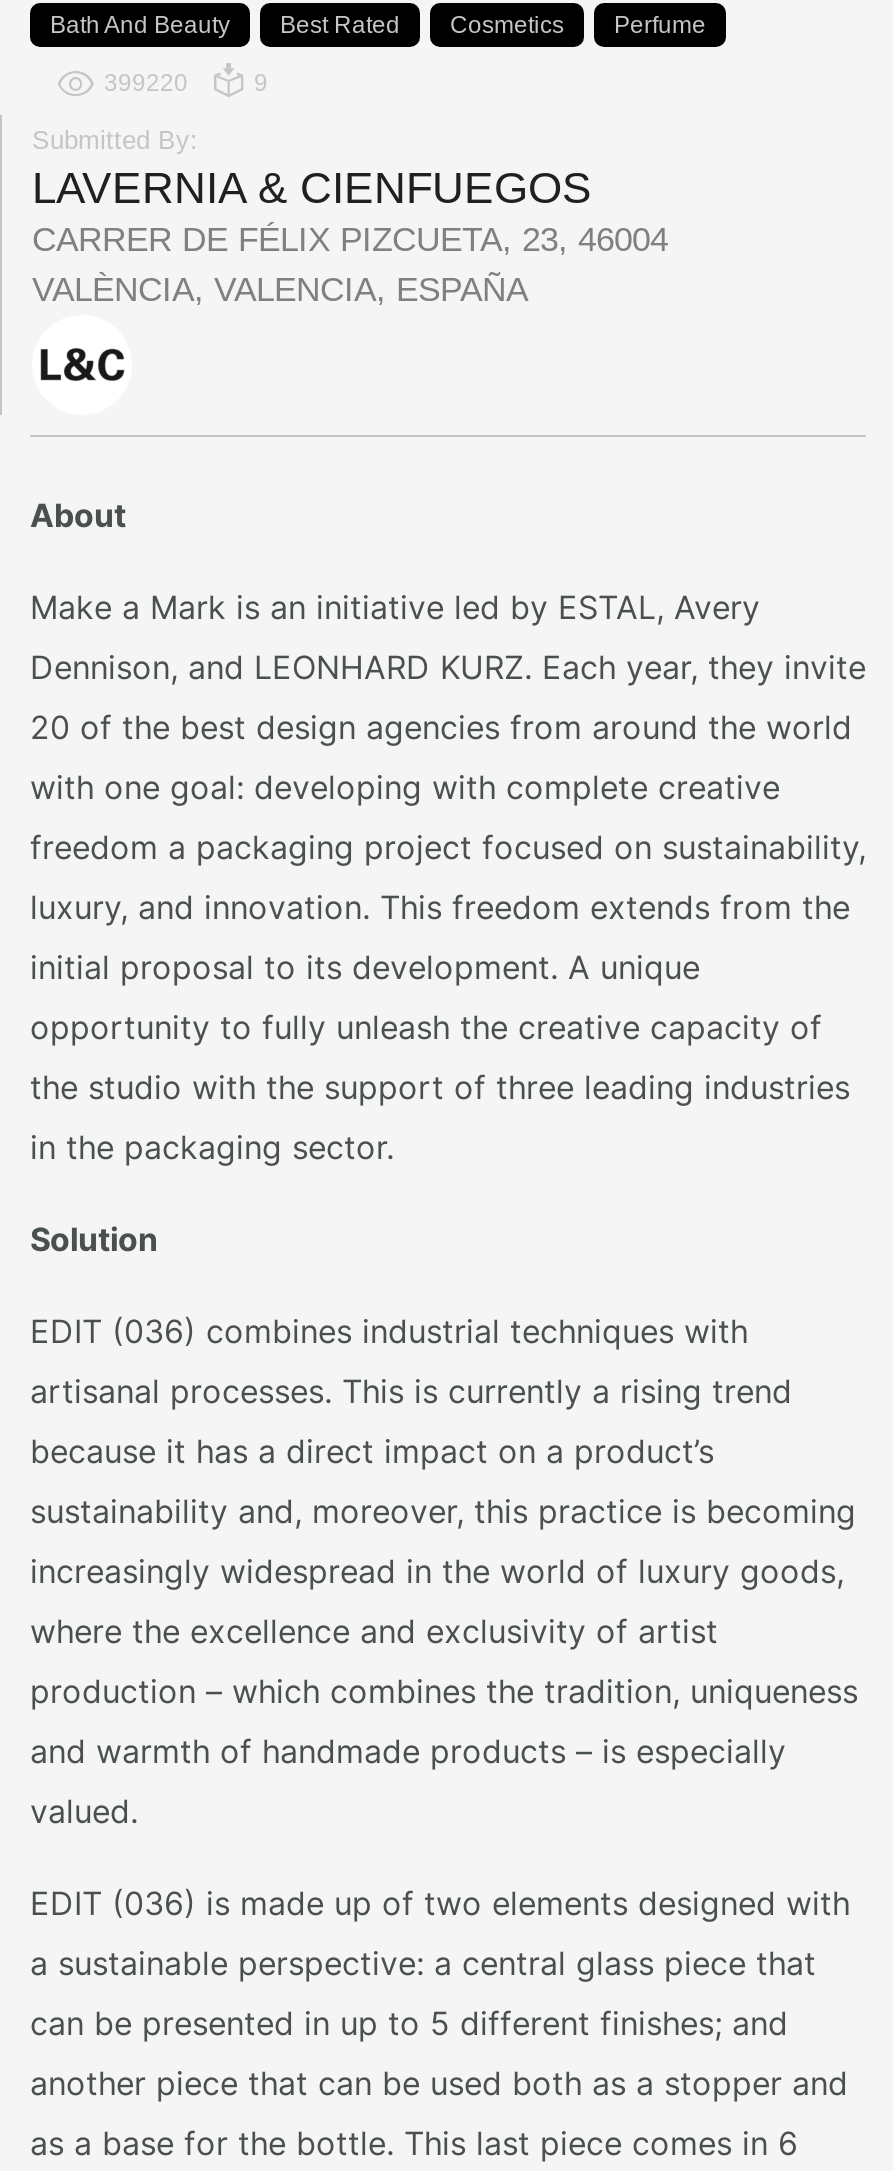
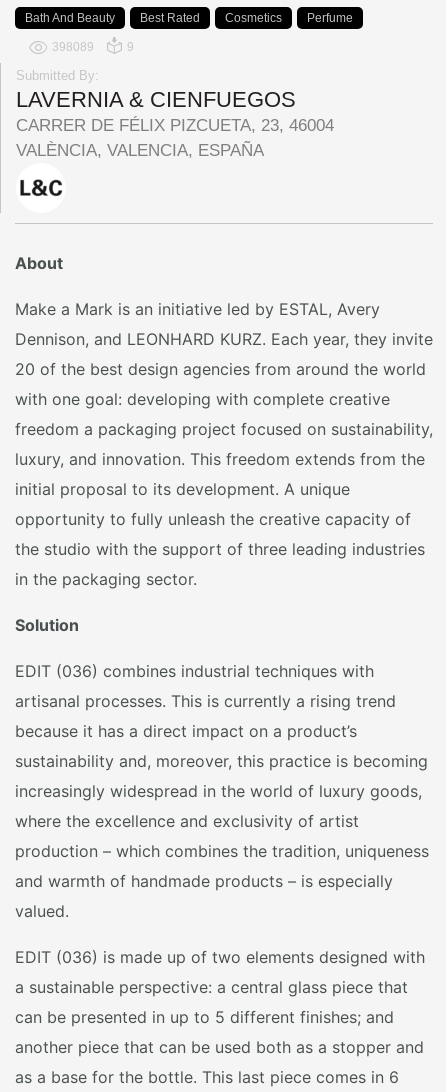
[104,69,188,97] 399220 -> [52,40,94,54] 398089

